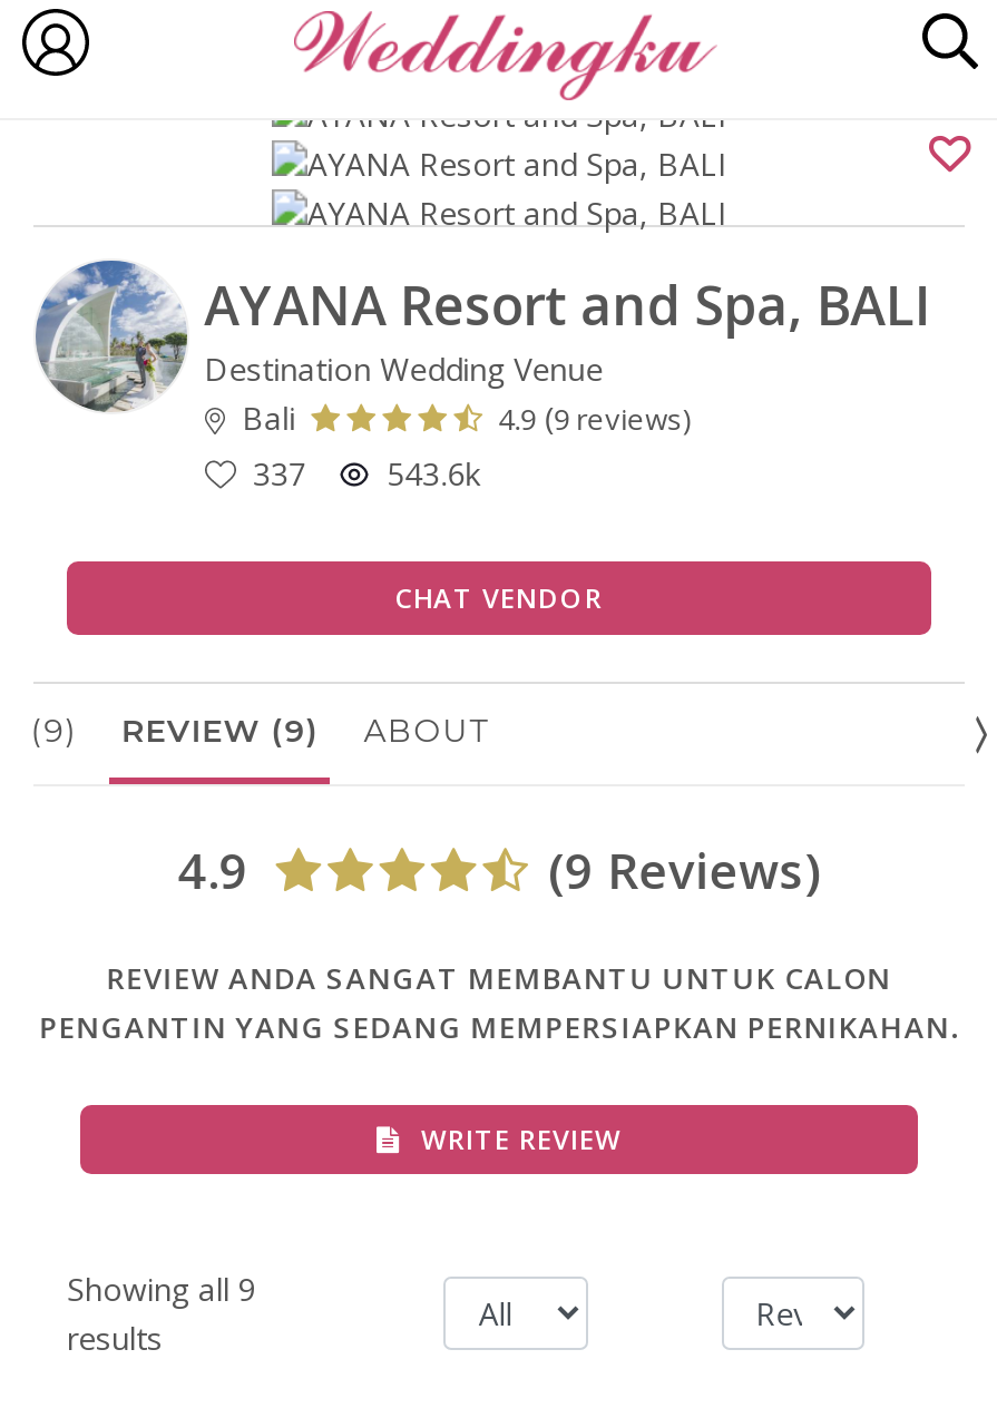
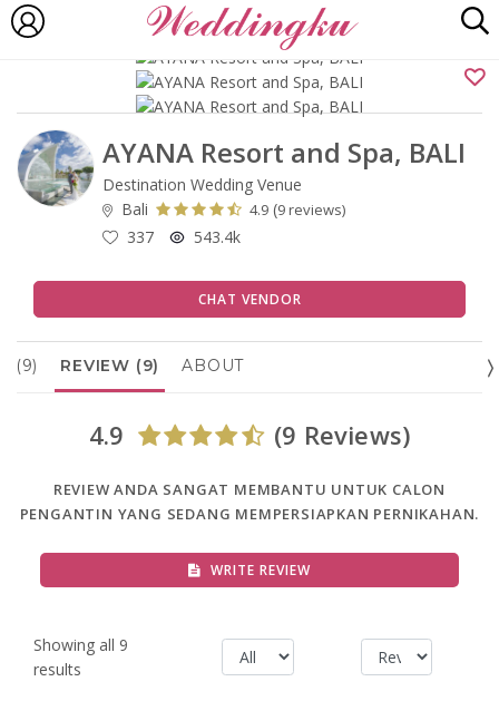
[253,452,481,495] 337 543.6k -> [127,226,240,247] 337 543.4k

